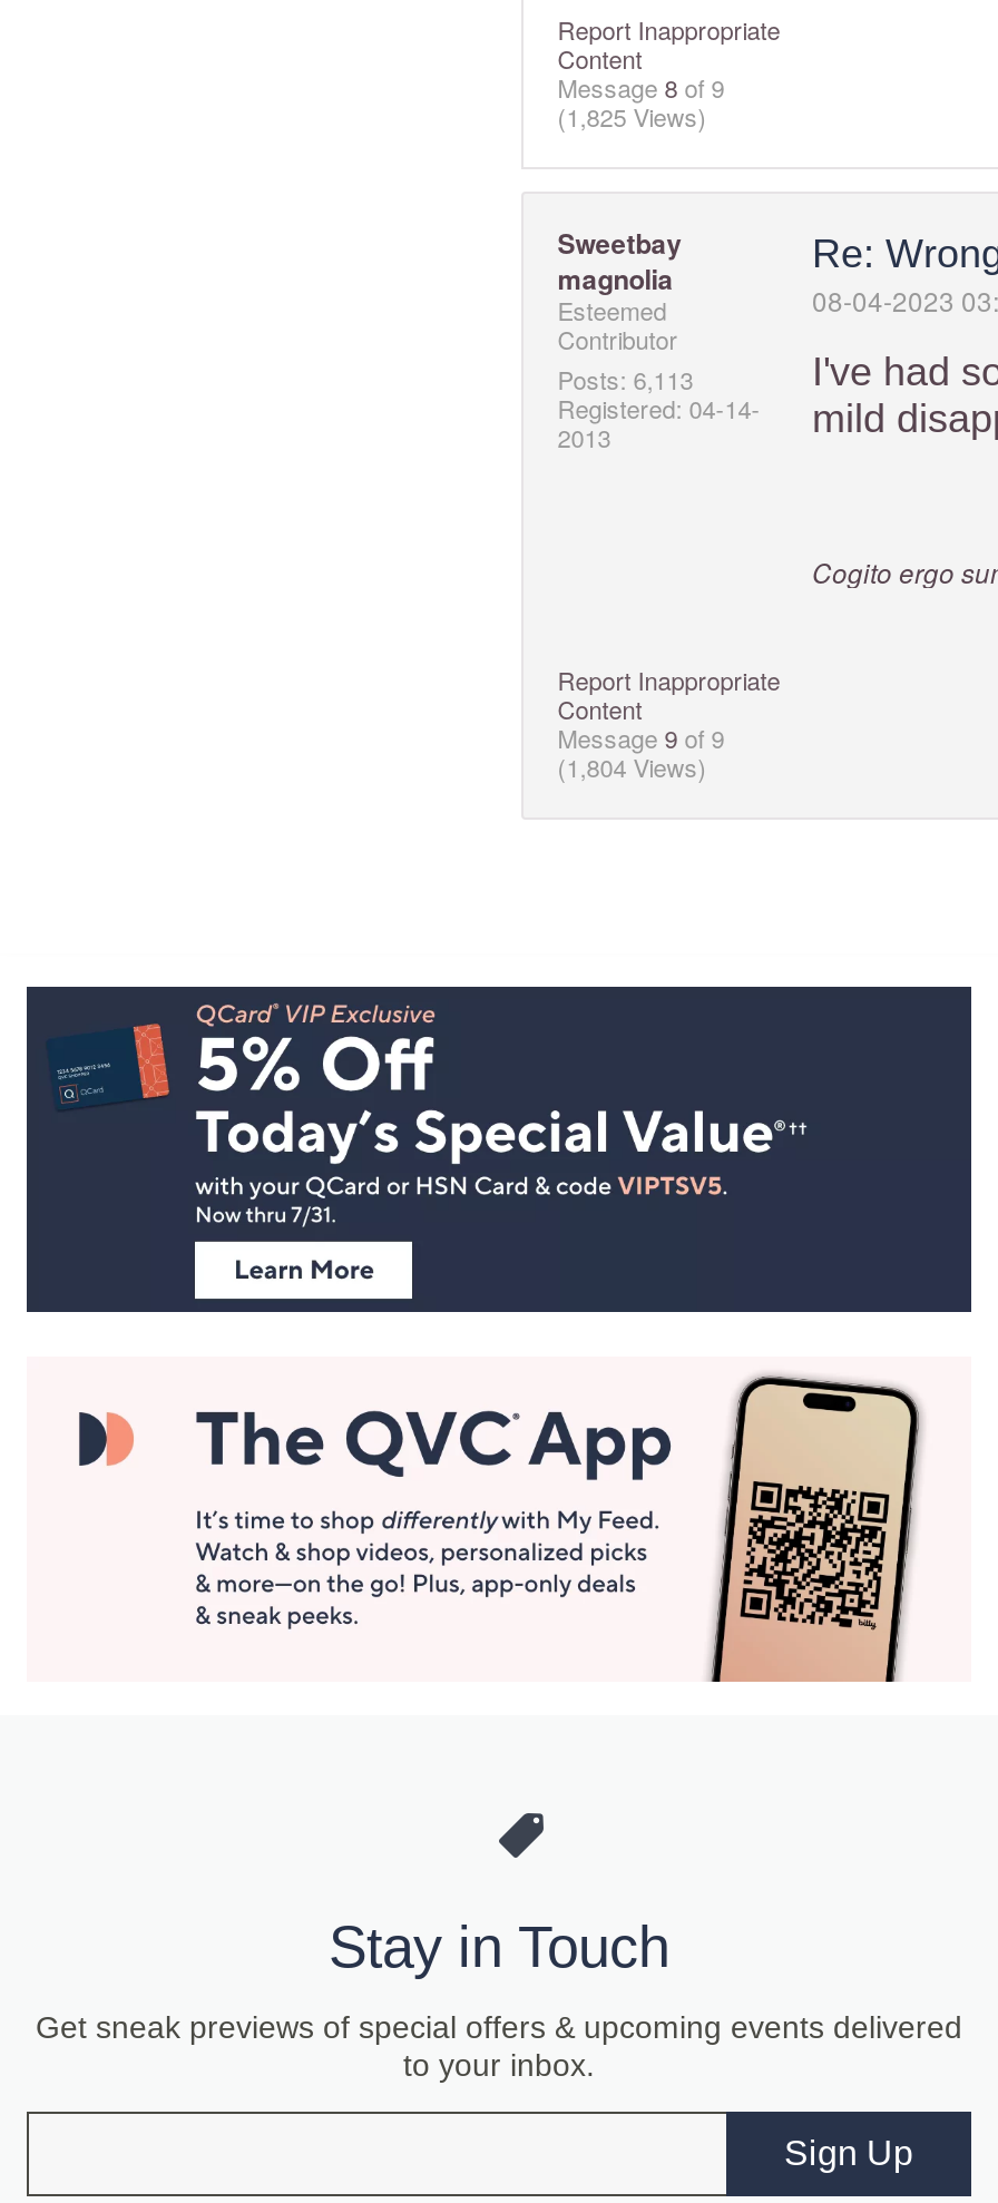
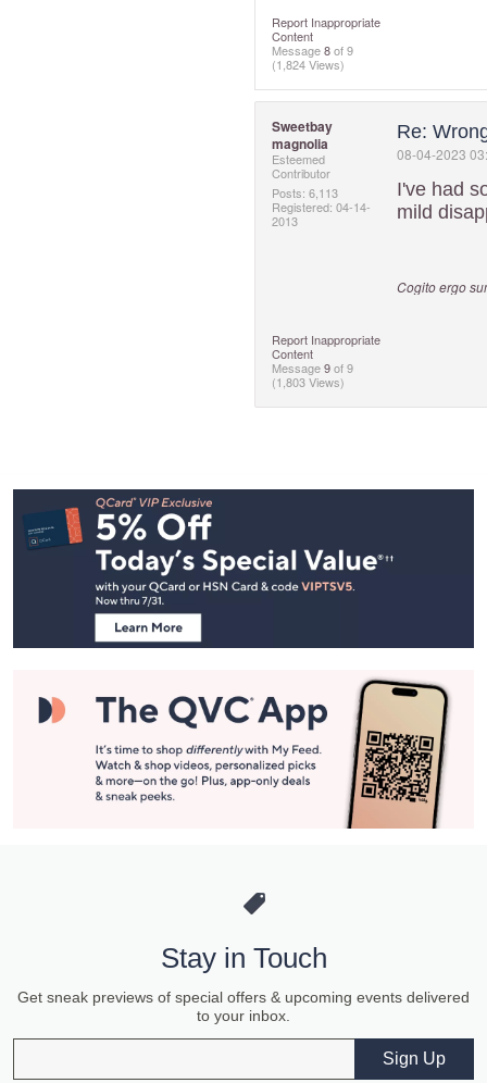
[557,98,707,134] (1,825 Views) -> [272,55,345,73] (1,824 Views)
[557,748,707,784] (1,804 Views) -> [272,373,345,390] (1,803 Views)

